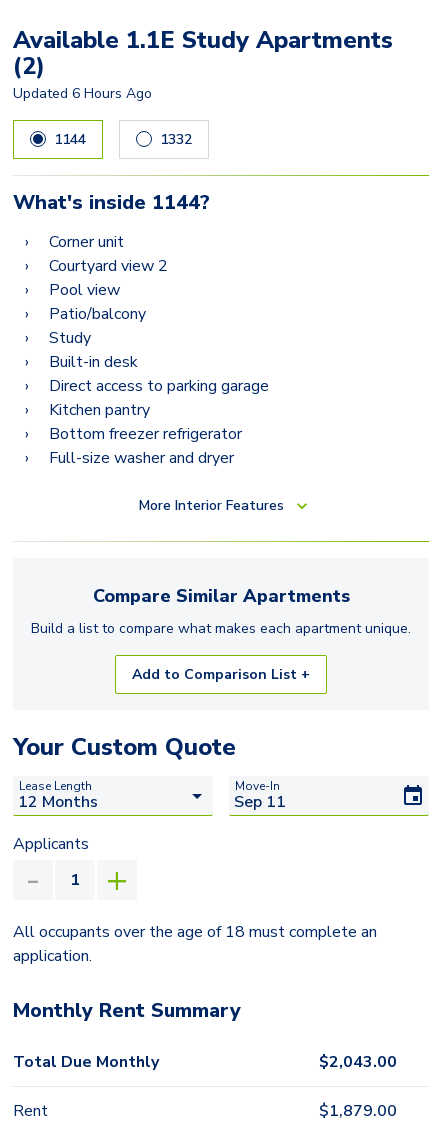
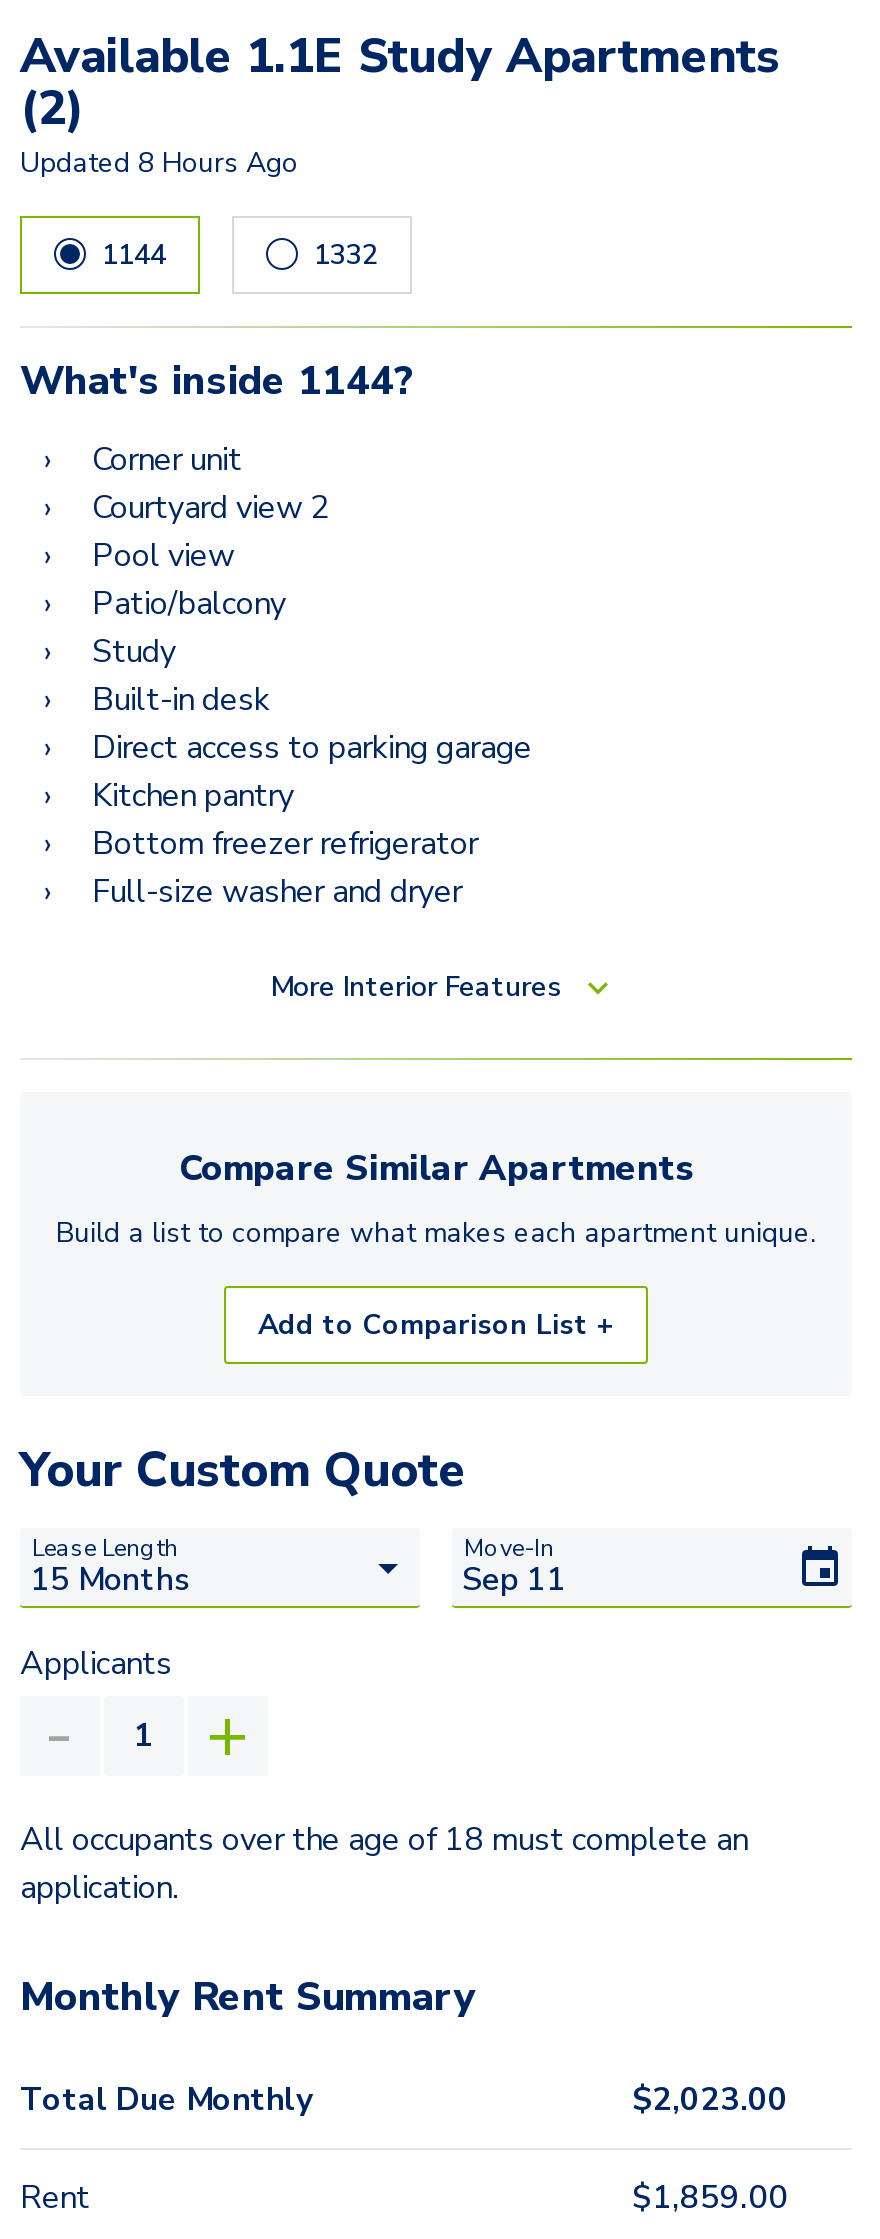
[13,84,152,103] Updated 6 Hours Ago -> [20,143,298,181] Updated 8 Hours Ago
[319,1051,397,1073] $2,043.00 -> [632,2077,788,2121] $2,023.00
[319,1100,397,1122] $1,879.00 -> [632,2175,788,2219] $1,859.00

